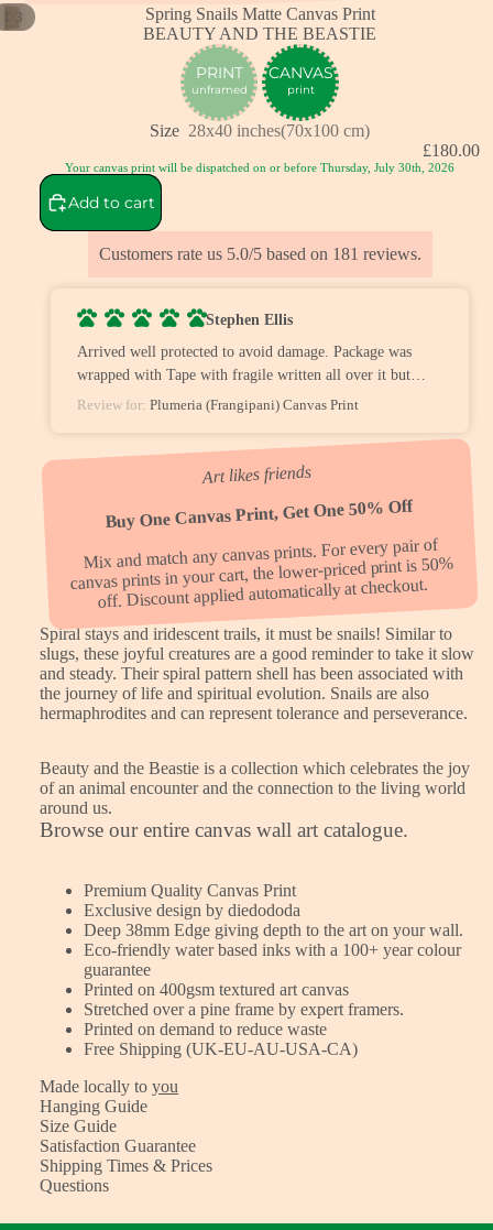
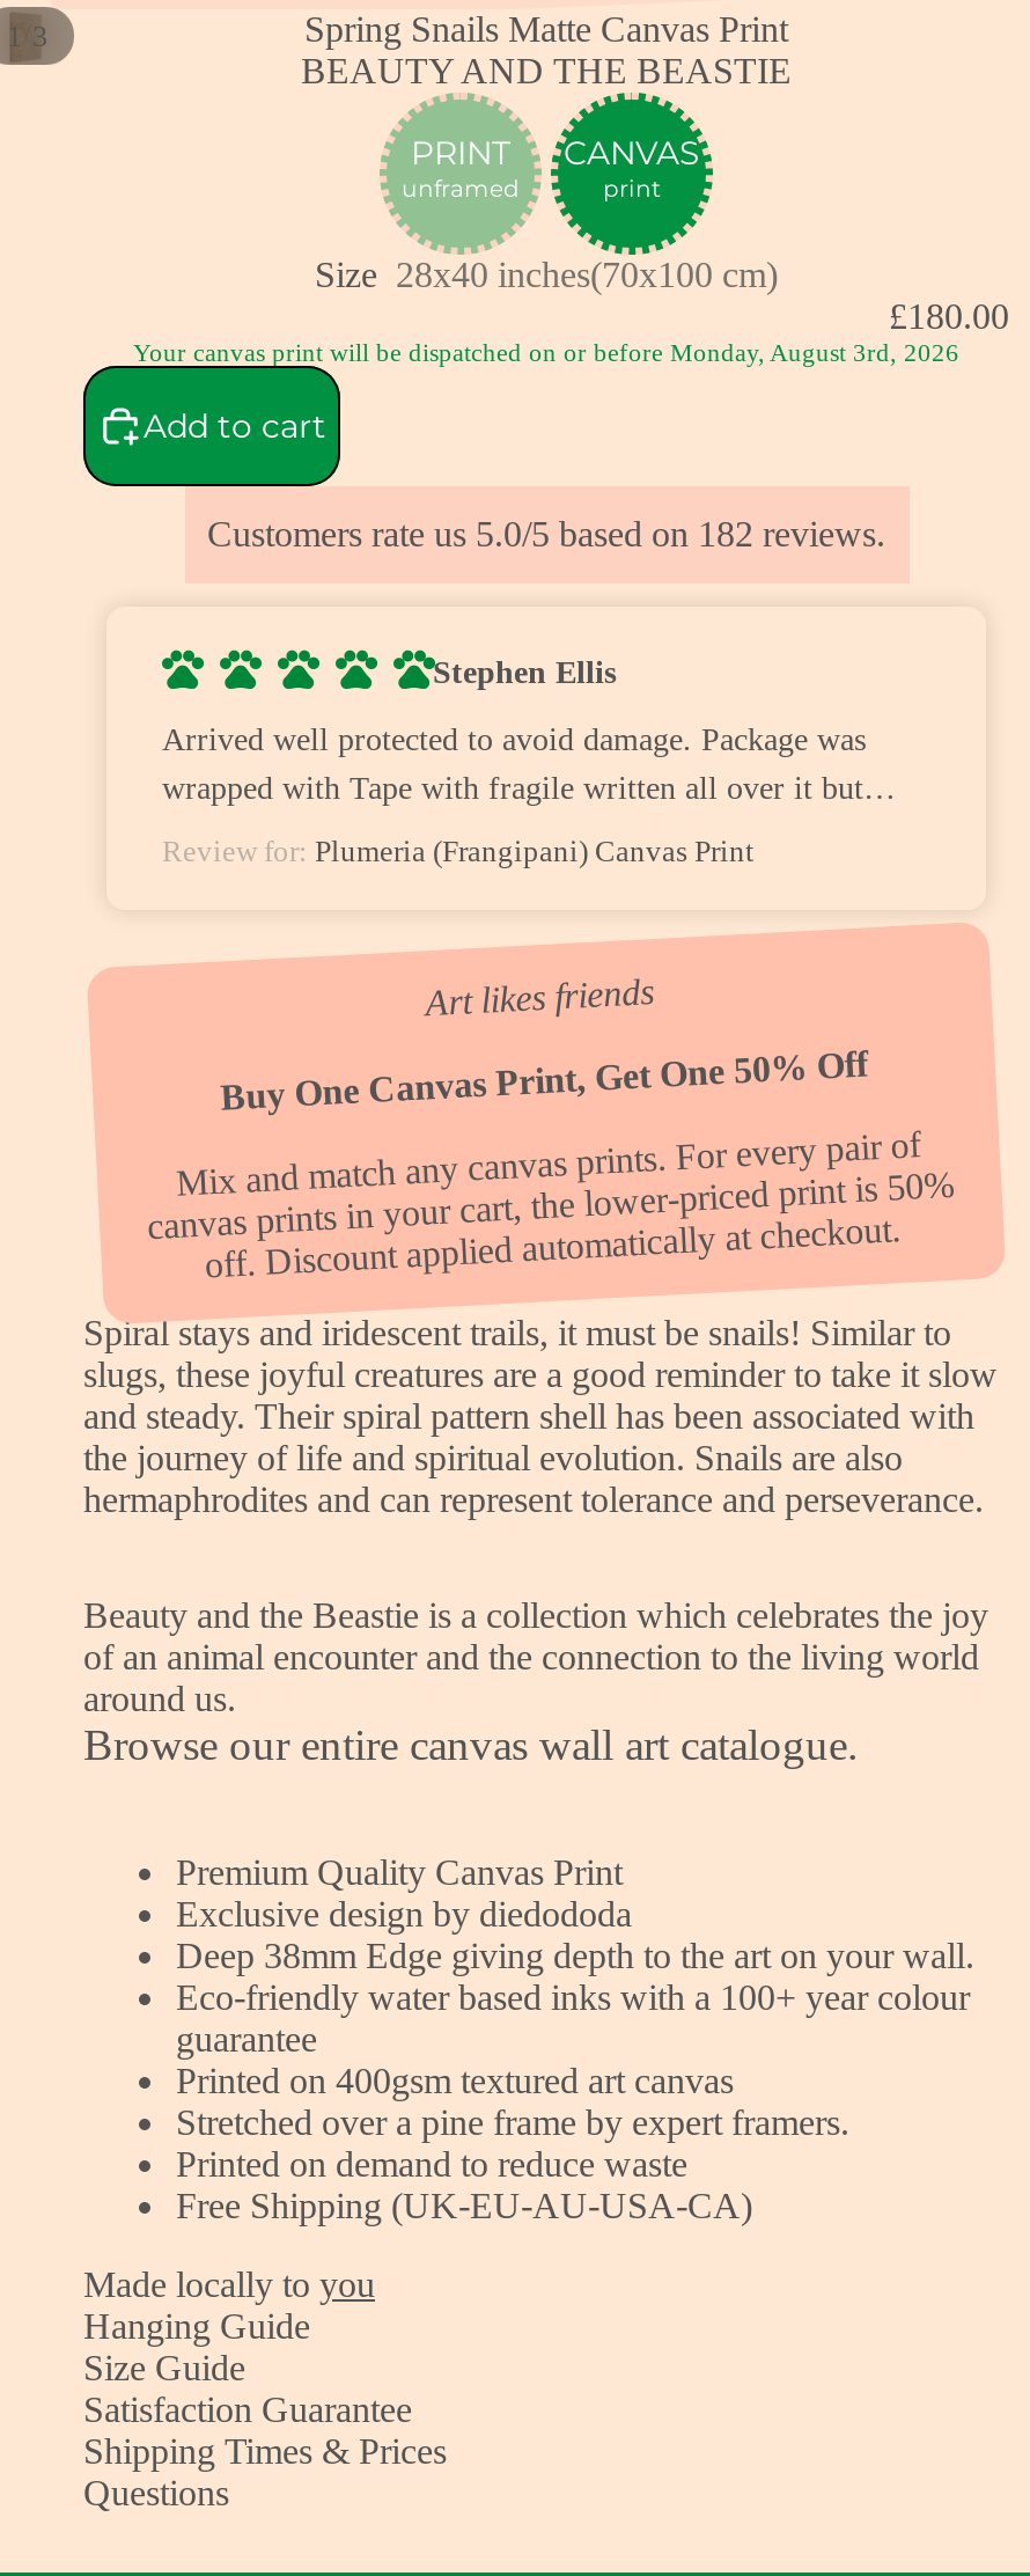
[65,161,454,174] Your canvas print will be dispatched on or before Thursday, July 30th, 2026 -> [133,338,959,366] Your canvas print will be dispatched on or before Monday, August 3rd, 2026
[98,244,421,263] Customers rate us 5.0/5 based on 181 reviews. -> [207,514,885,553] Customers rate us 5.0/5 based on 182 reviews.

